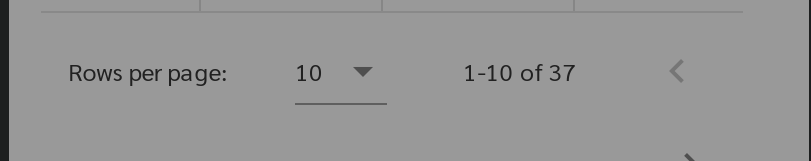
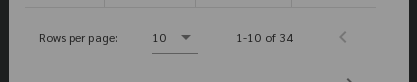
[463,55,577,87] 1-10 of 37 -> [236,29,293,45] 1-10 of 34

